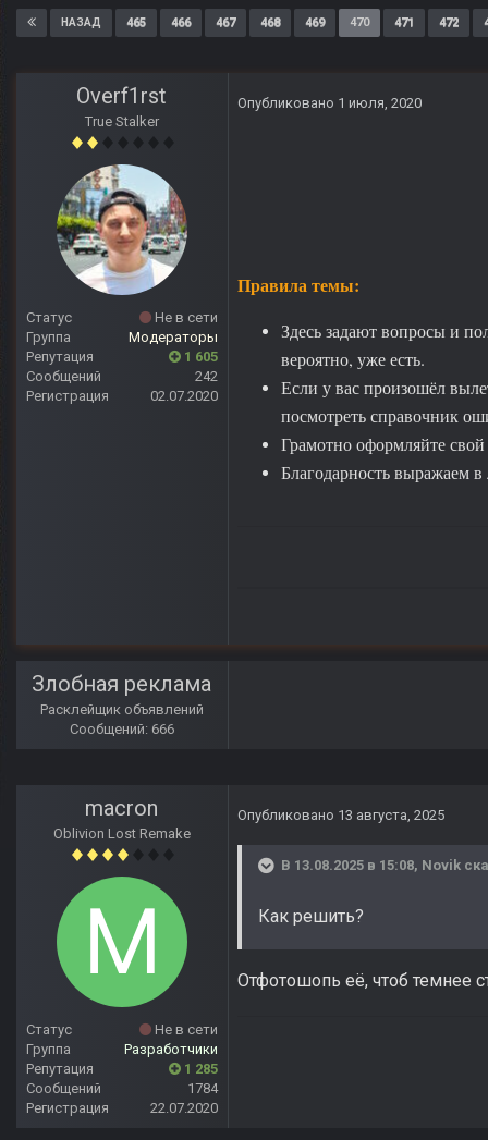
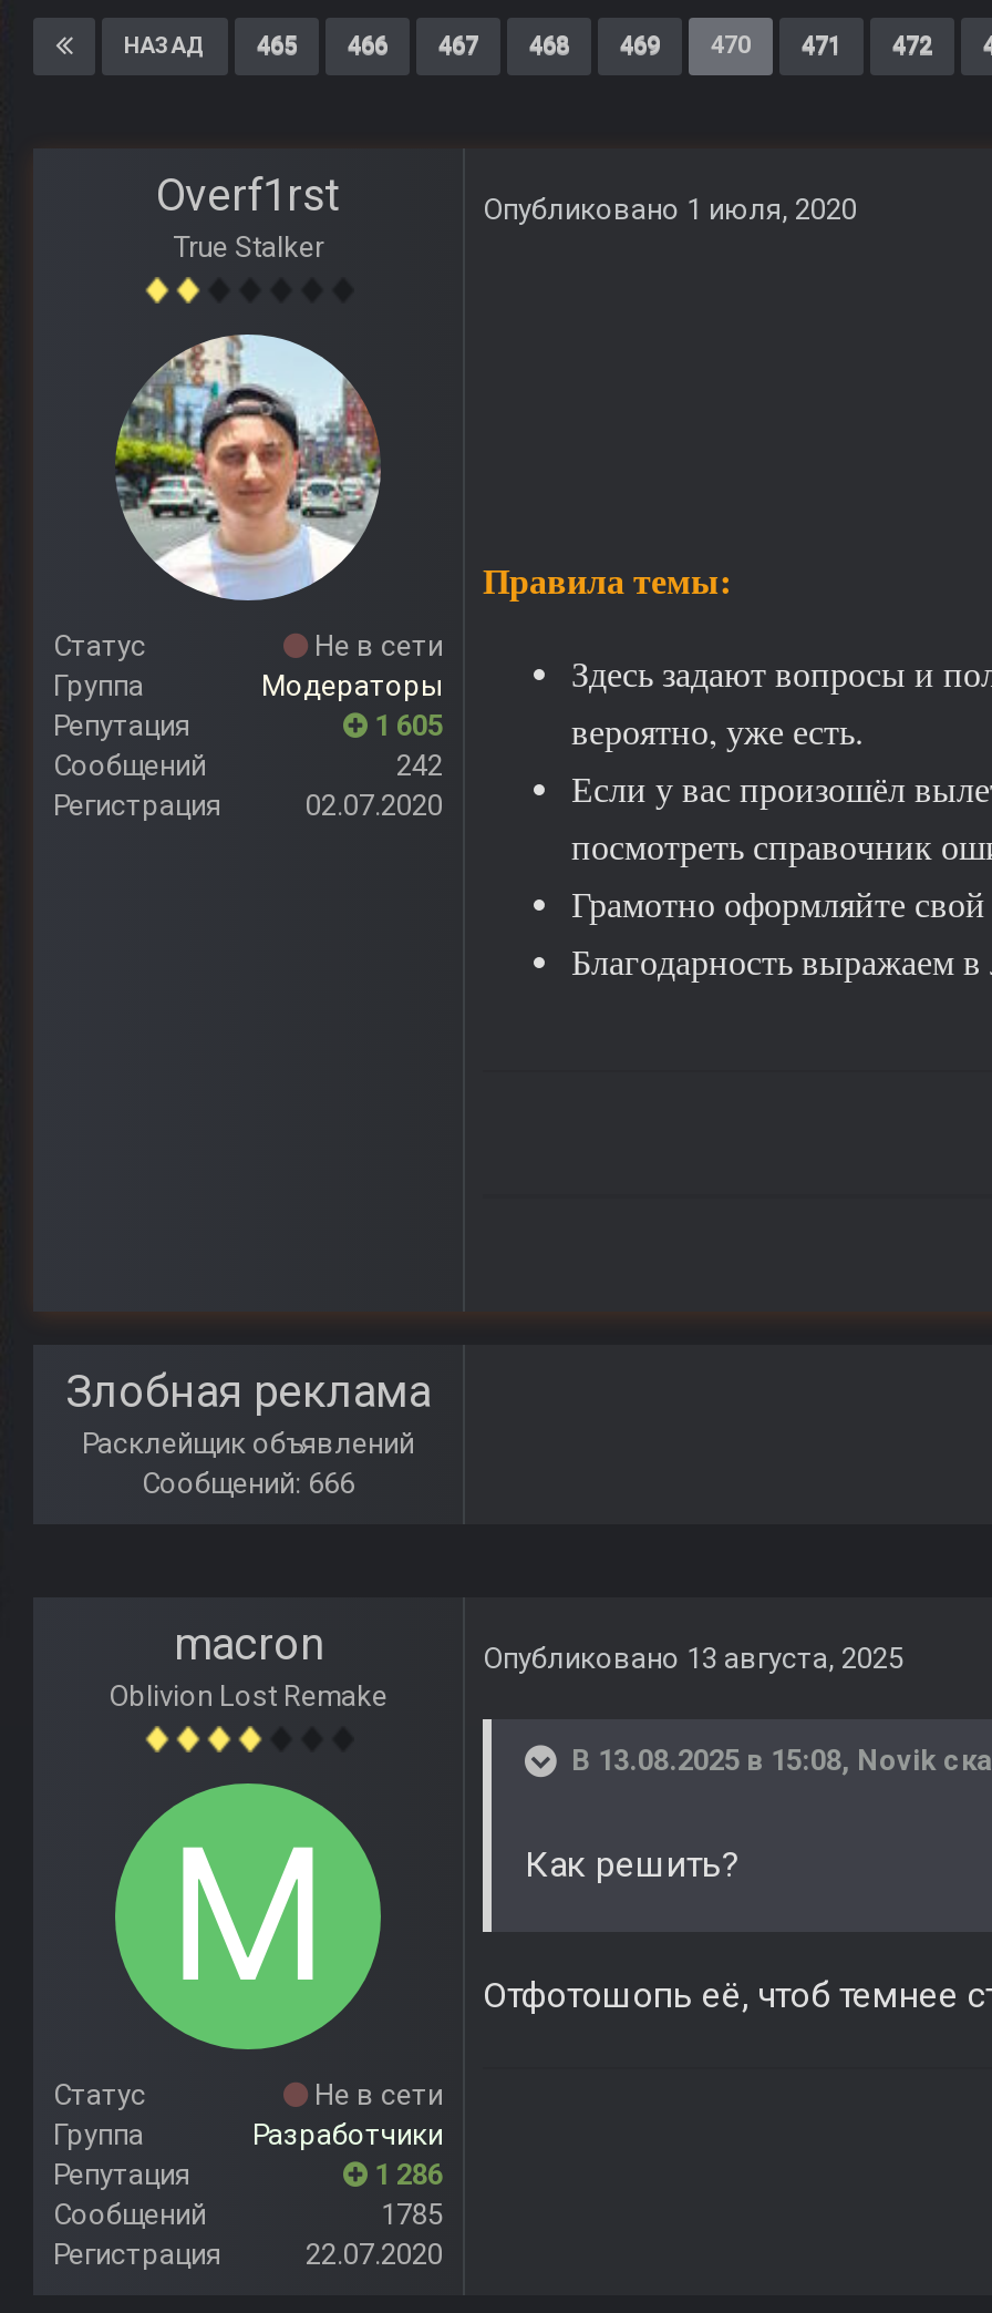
[181,1061,218,1077] 1 285 -> [368,2158,443,2192] 1 286
[187,1080,218,1097] 1784 -> [381,2198,443,2231] 1785

